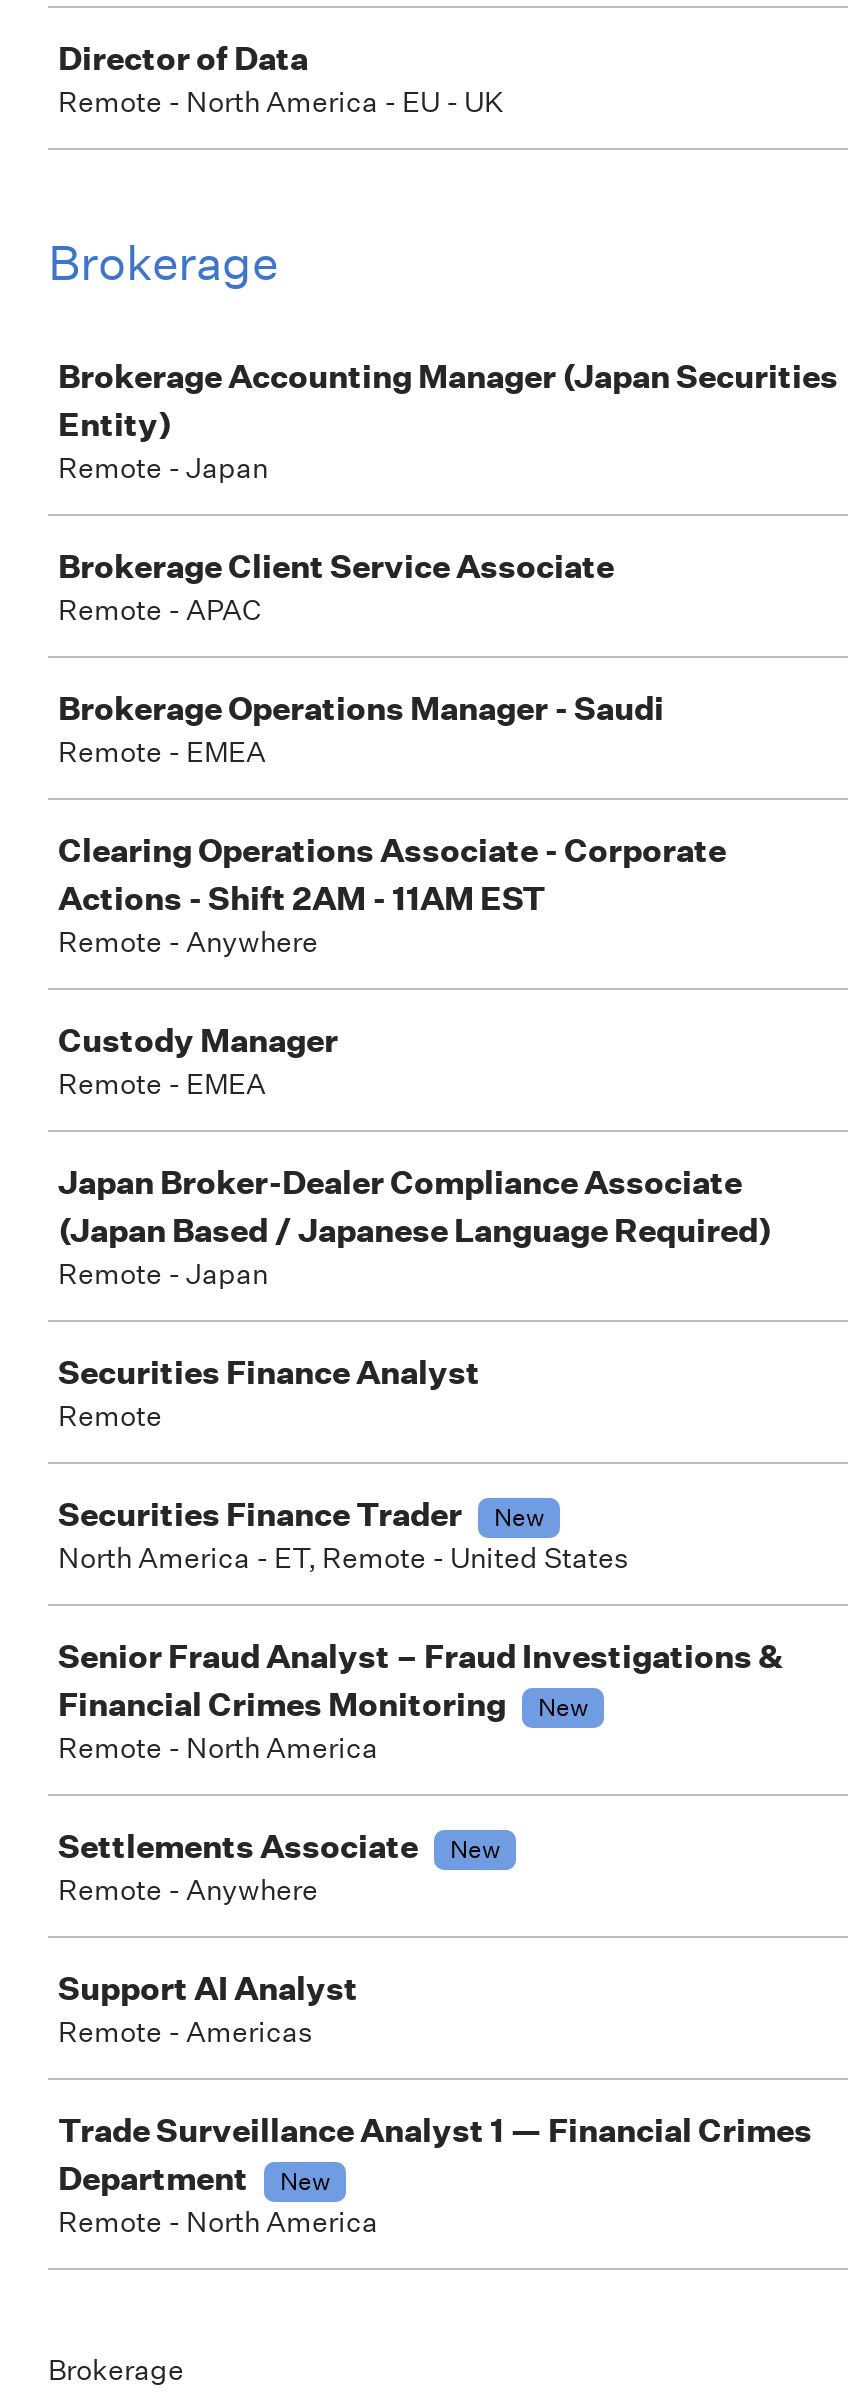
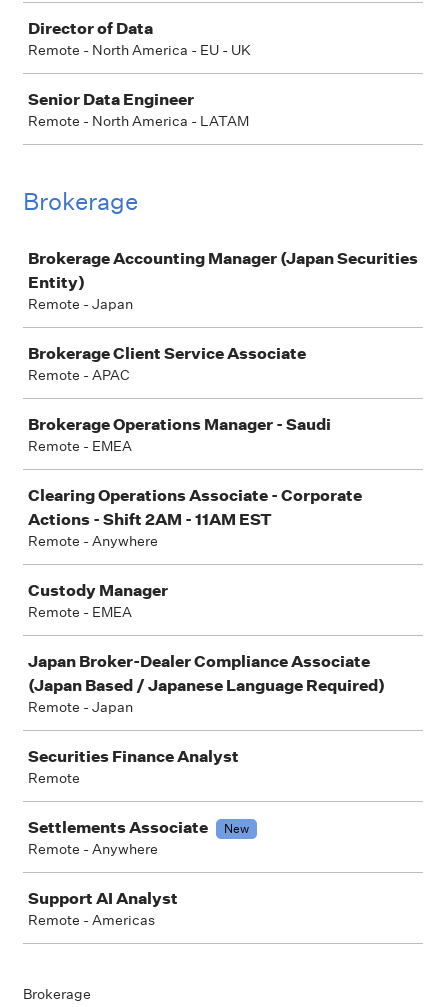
none -> [28,89,249,130] Senior Data Engineer | Remote - North America - LATAM
moved [48,234,838,1434] -> [23,187,418,787]: Brokerage | Brokerage Accounting Manager (Japan Securities | Entity) | ... | Securities Finance Analyst | Remote
[58,1494,784,1766] Securities Finance Trader | New | North America - ET, Remote - United States | Senior Fraud Analyst – Fraud Investigations & | Financial Crimes Monitoring | New | Remote - North America -> none
[58,2110,812,2240] Trade Surveillance Analyst 1 — Financial Crimes | Department | New | Remote - North America -> none

